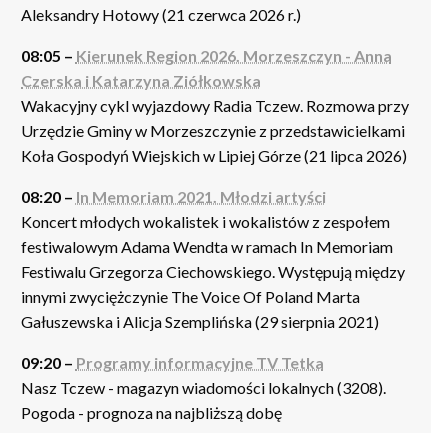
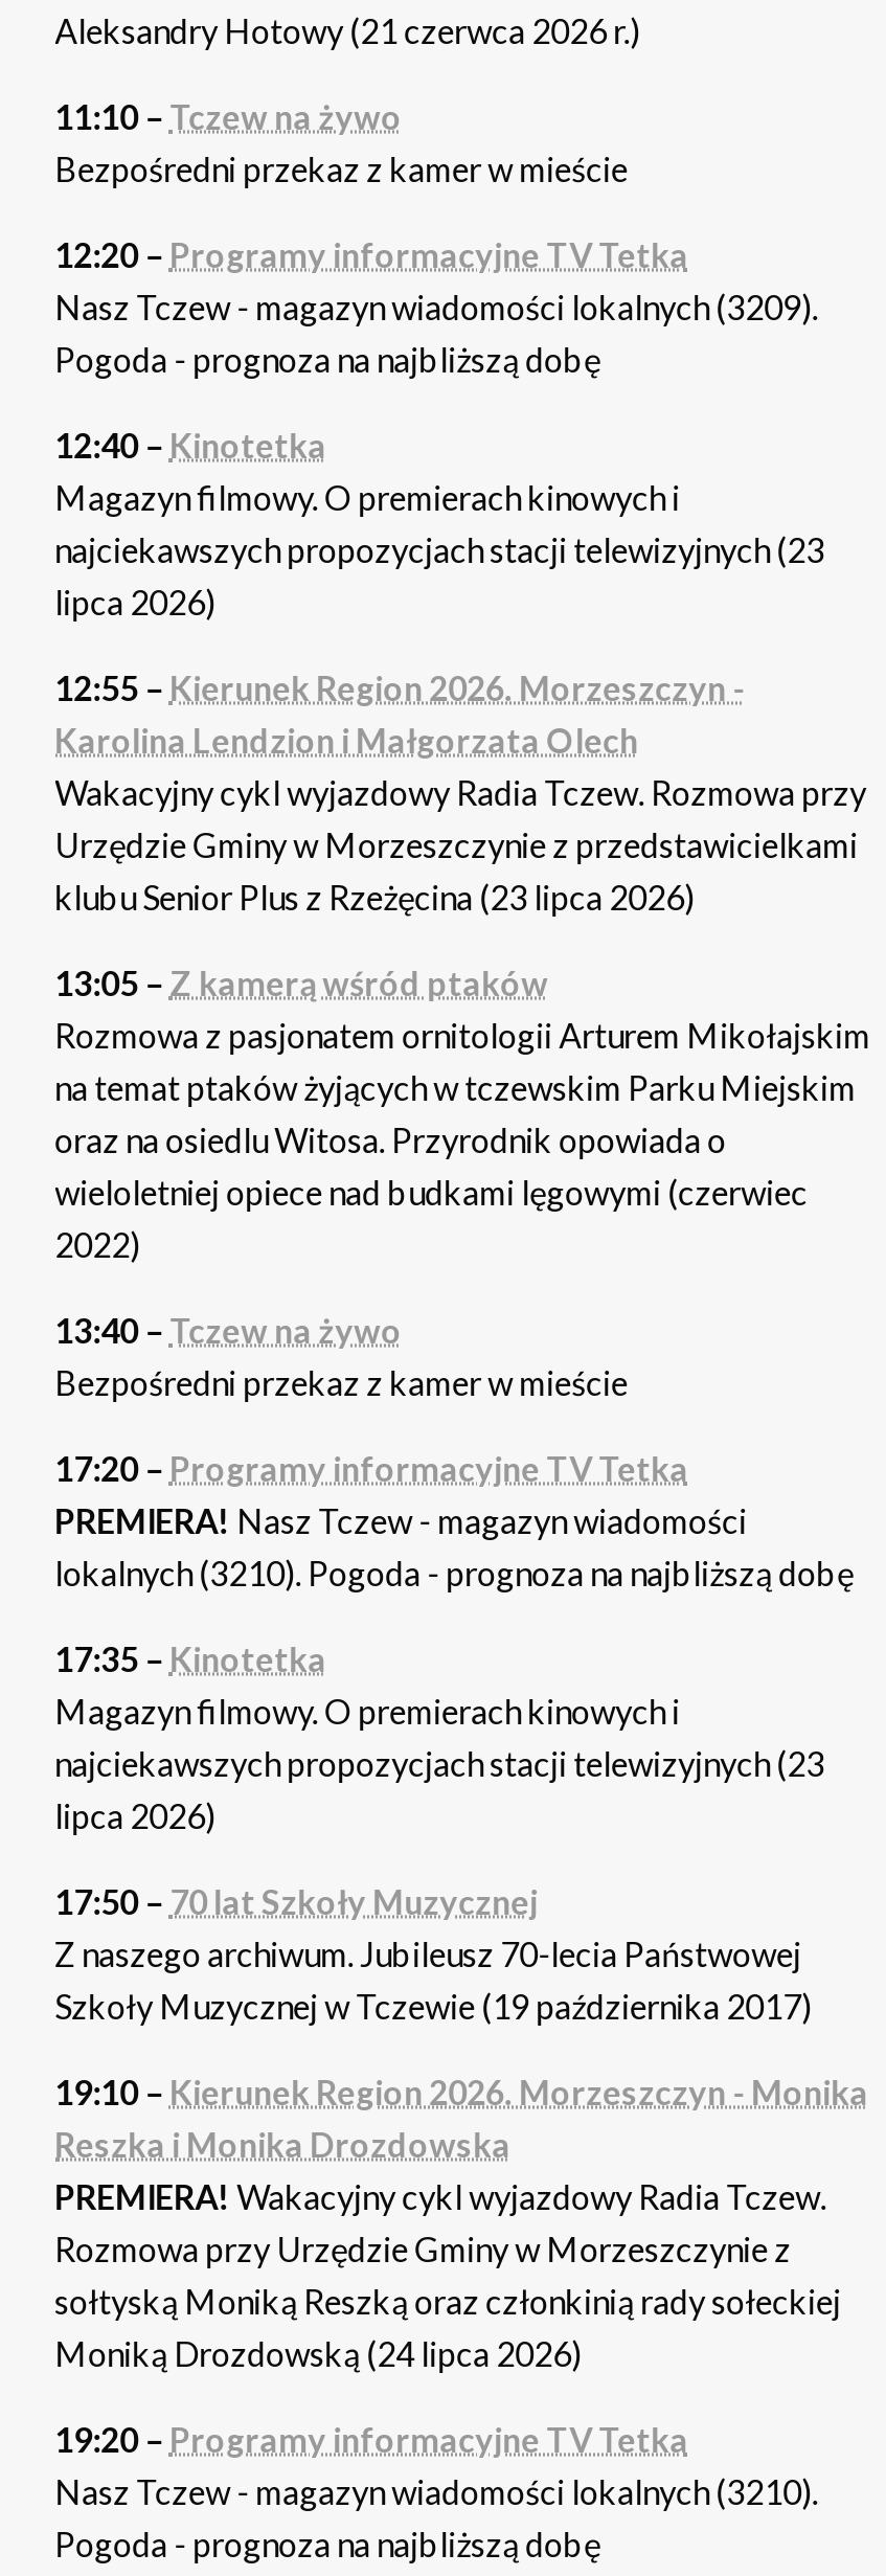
[21,46,392,90] 08:05 – Kierunek Region 2026. Morzeszczyn - Anna | Czerska i Katarzyna Ziółkowska -> [55,95,825,759] 11:10 – Tczew na żywo | Bezpośredni przekaz z kamer w mieście | 12:20 – Programy informacyjne TV Tetka | Nasz Tczew - magazyn wiadomości lokalnych (3209). | Pogoda - prognoza na najbliższą dobę | 12:40 – Kinotetka | Magazyn filmowy. O premierach kinowych i | najciekawszych propozycjach stacji telewizyjnych (23 | lipca 2026) | 12:55 – Kierunek Region 2026. Morzeszczyn - | Karolina Lendzion i Małgorzata Olech
[21,146,407,397] Koła Gospodyń Wiejskich w Lipiej Górze (21 lipca 2026) | 08:20 – In Memoriam 2021. Młodzi artyści | Koncert młodych wokalistek i wokalistów z zespołem | festiwalowym Adama Wendta w ramach In Memoriam | Festiwalu Grzegorza Ciechowskiego. Występują między | innymi zwyciężczynie The Voice Of Poland Marta | Gałuszewska i Alicja Szemplińska (29 sierpnia 2021) | 09:20 – Programy informacyjne TV Tetka | Nasz Tczew - magazyn wiadomości lokalnych (3208). -> [55,876,871,2510] klubu Senior Plus z Rzeżęcina (23 lipca 2026) | 13:05 – Z kamerą wśród ptaków | Rozmowa z pasjonatem ornitologii Arturem Mikołajskim | na temat ptaków żyjących w tczewskim Parku Miejskim | oraz na osiedlu Witosa. Przyrodnik opowiada o | wieloletniej opiece nad budkami lęgowymi (czerwiec | 2022) | 13:40 – Tczew na żywo | Bezpośredni przekaz z kamer w mieście | 17:20 – Programy informacyjne TV Tetka | PREMIERA! Nasz Tczew - magazyn wiadomości | lokalnych (3210). Pogoda - prognoza na najbliższą dobę | 17:35 – Kinotetka | Magazyn filmowy. O premierach kinowych i | najciekawszych propozycjach stacji telewizyjnych (23 | lipca 2026) | 17:50 – 70 lat Szkoły Muzycznej | Z naszego archiwum. Jubileusz 70-lecia Państwowej | Szkoły Muzycznej w Tczewie (19 października 2017) | 19:10 – Kierunek Region 2026. Morzeszczyn - Monika | Reszka i Monika Drozdowska | PREMIERA! Wakacyjny cykl wyjazdowy Radia Tczew. | Rozmowa przy Urzędzie Gminy w Morzeszczynie z | sołtyską Moniką Reszką oraz członkinią rady sołeckiej | Moniką Drozdowską (24 lipca 2026) | 19:20 – Programy informacyjne TV Tetka | Nasz Tczew - magazyn wiadomości lokalnych (3210).

